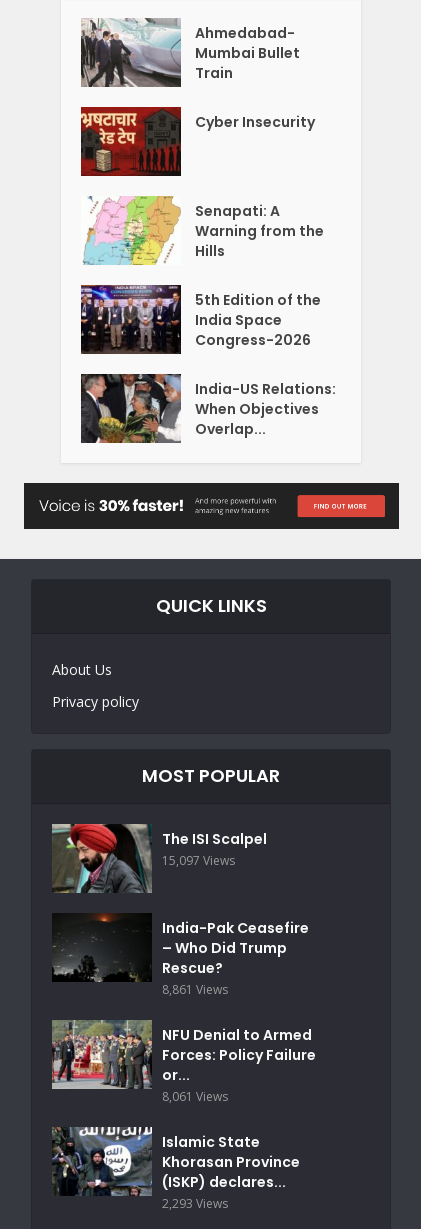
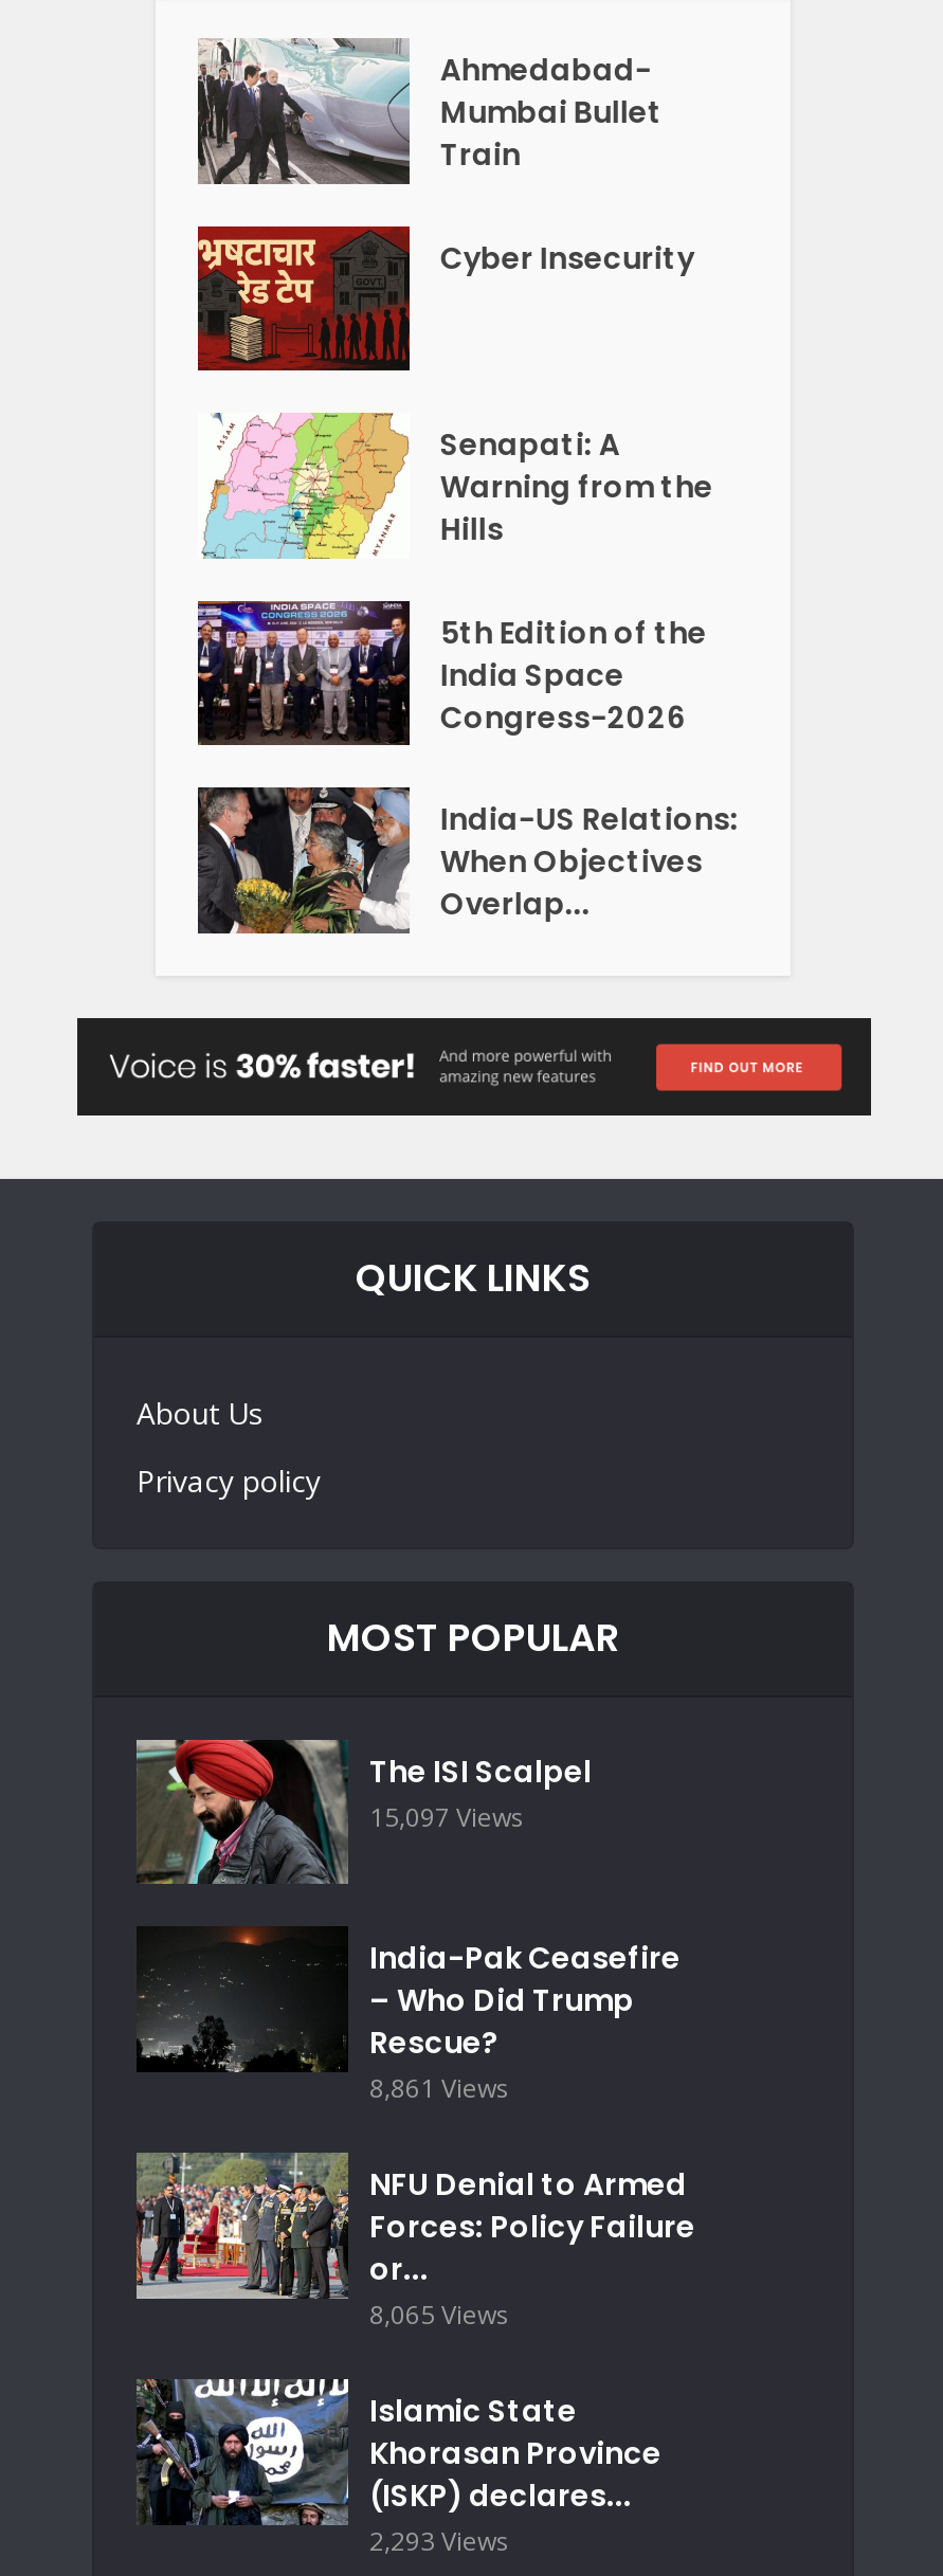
[162,1088,228,1105] 8,061 Views -> [369,2297,509,2333] 8,065 Views

